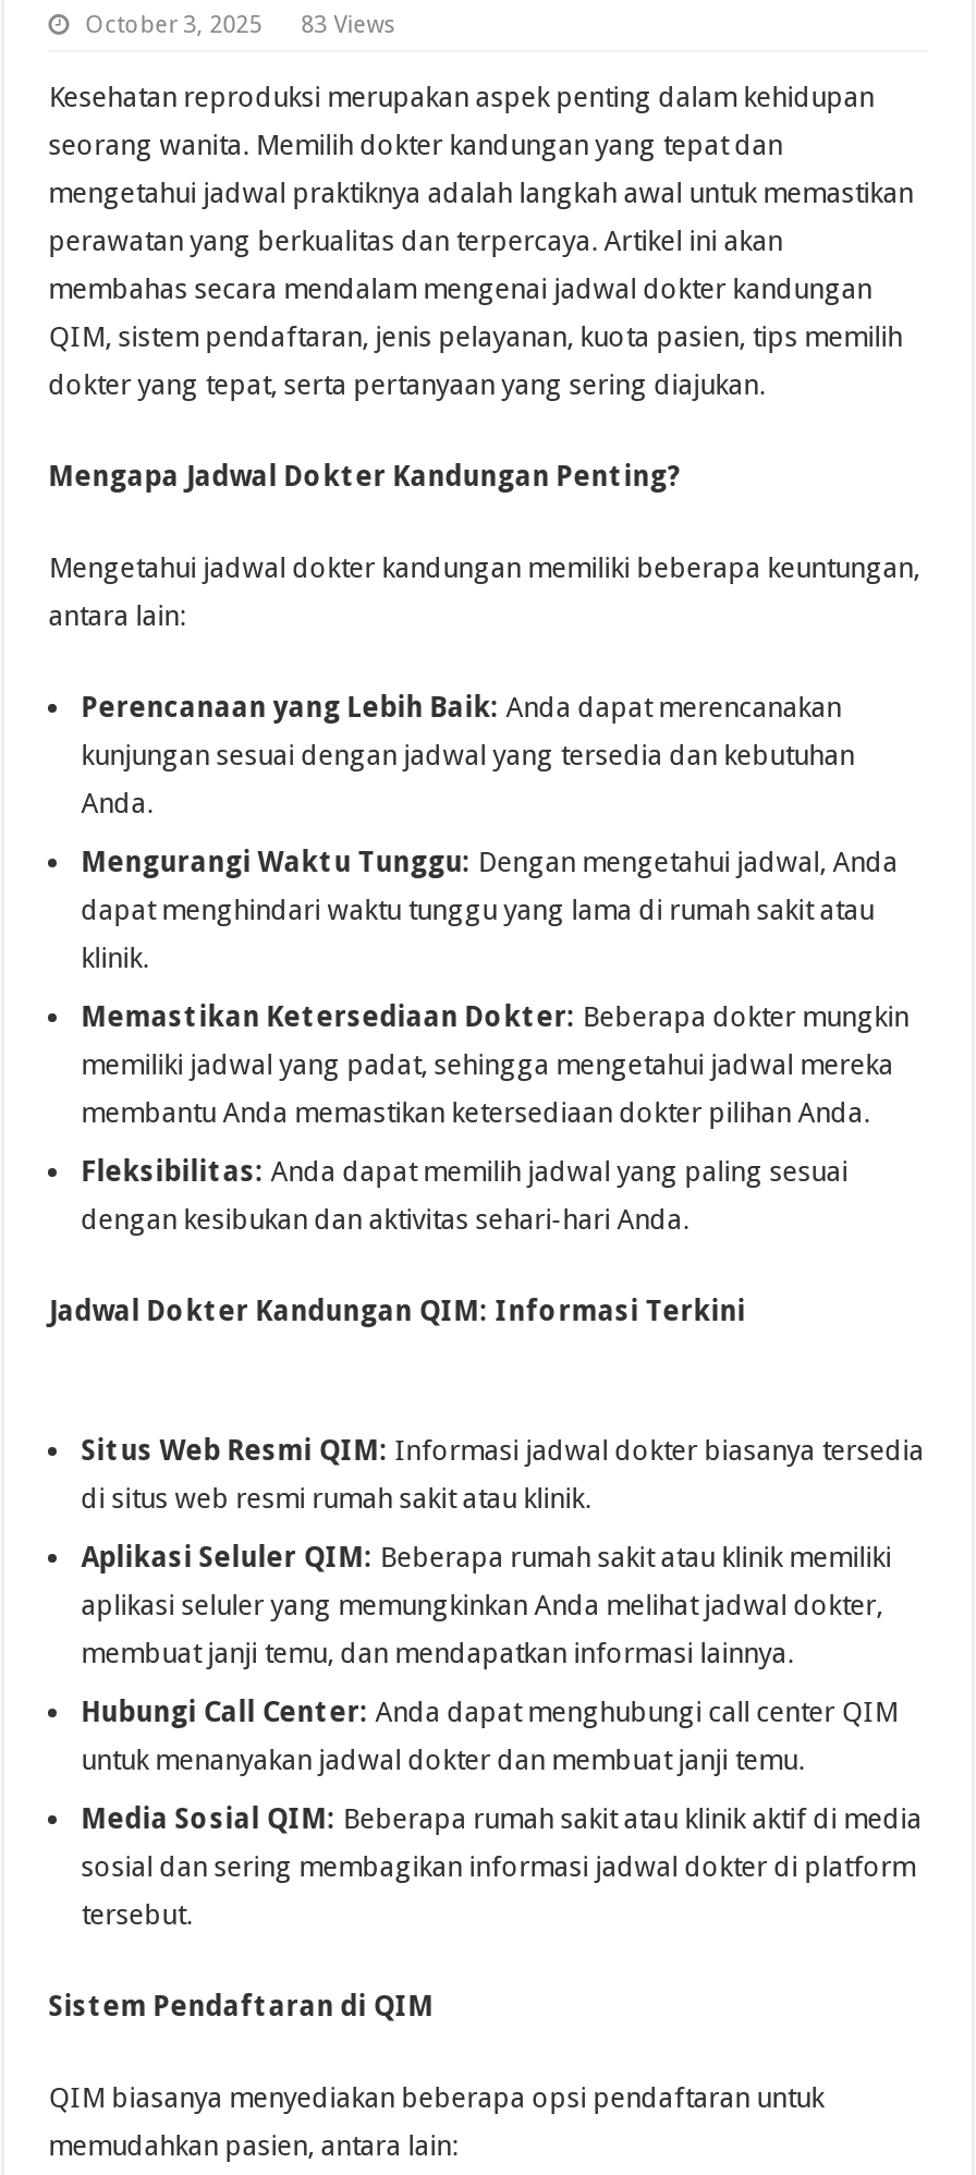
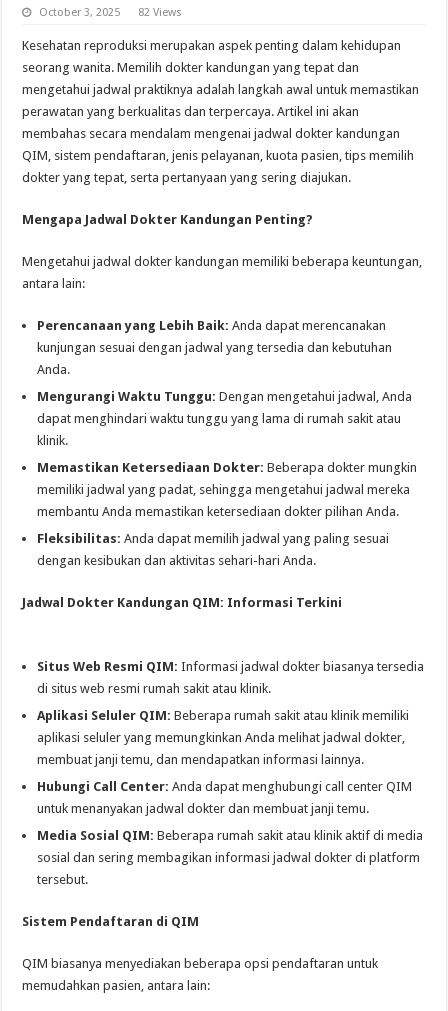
[85,11,397,40] October 3, 2025 83 Views -> [39,6,182,19] October 3, 2025 82 Views

